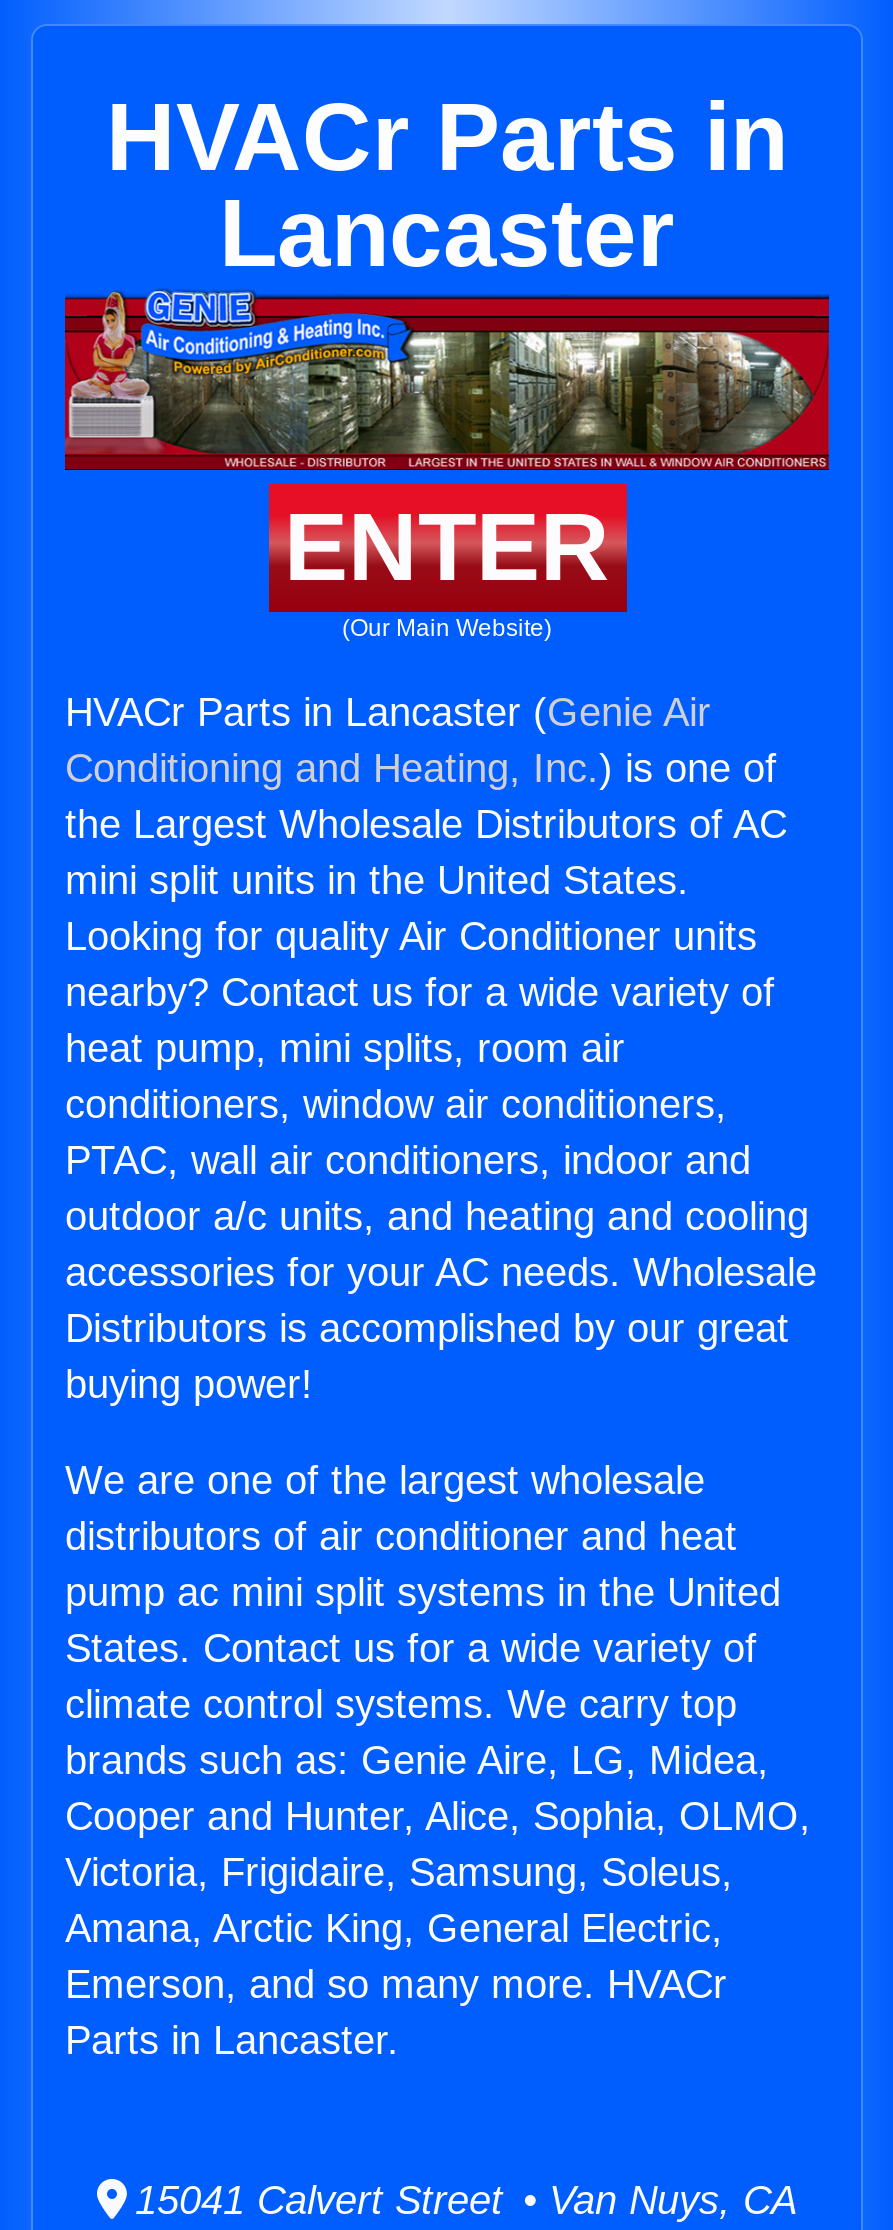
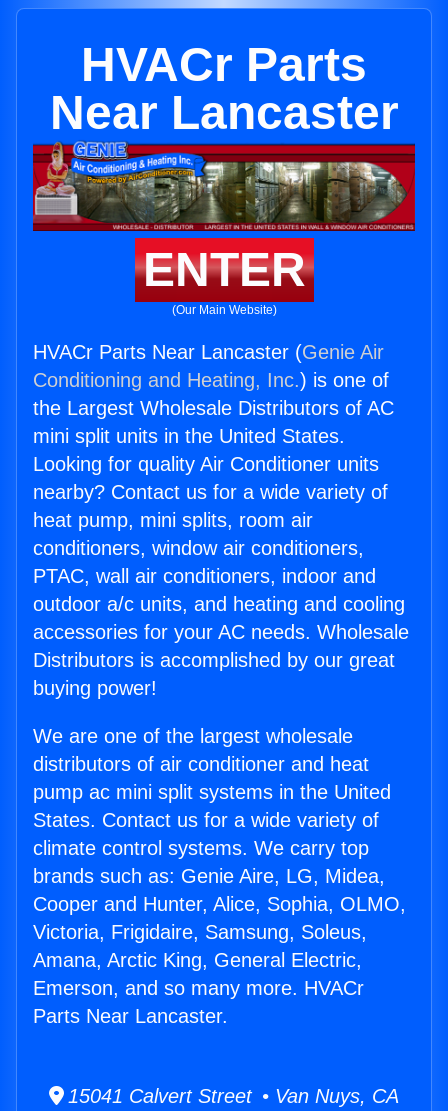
[106,84,788,286] HVACr Parts in | Lancaster -> [49,38,398,139] HVACr Parts | Near Lancaster
[65,690,711,734] HVACr Parts in Lancaster (Genie Air -> [33,341,384,363] HVACr Parts Near Lancaster (Genie Air
[65,2018,399,2062] Parts in Lancaster. -> [33,1005,228,1027] Parts Near Lancaster.

